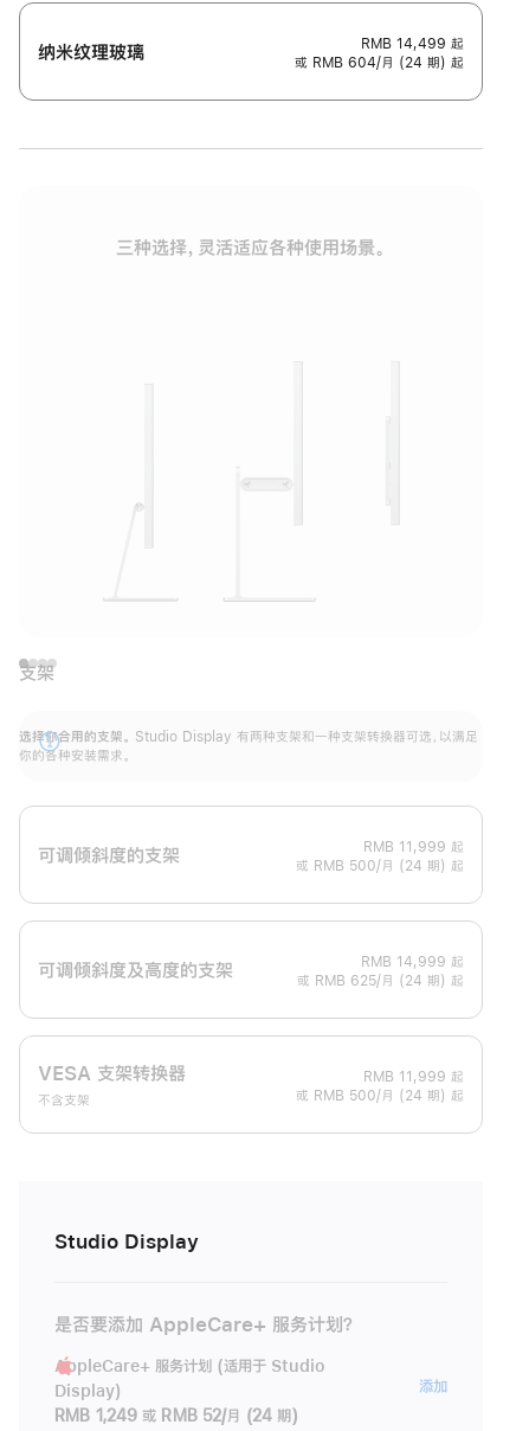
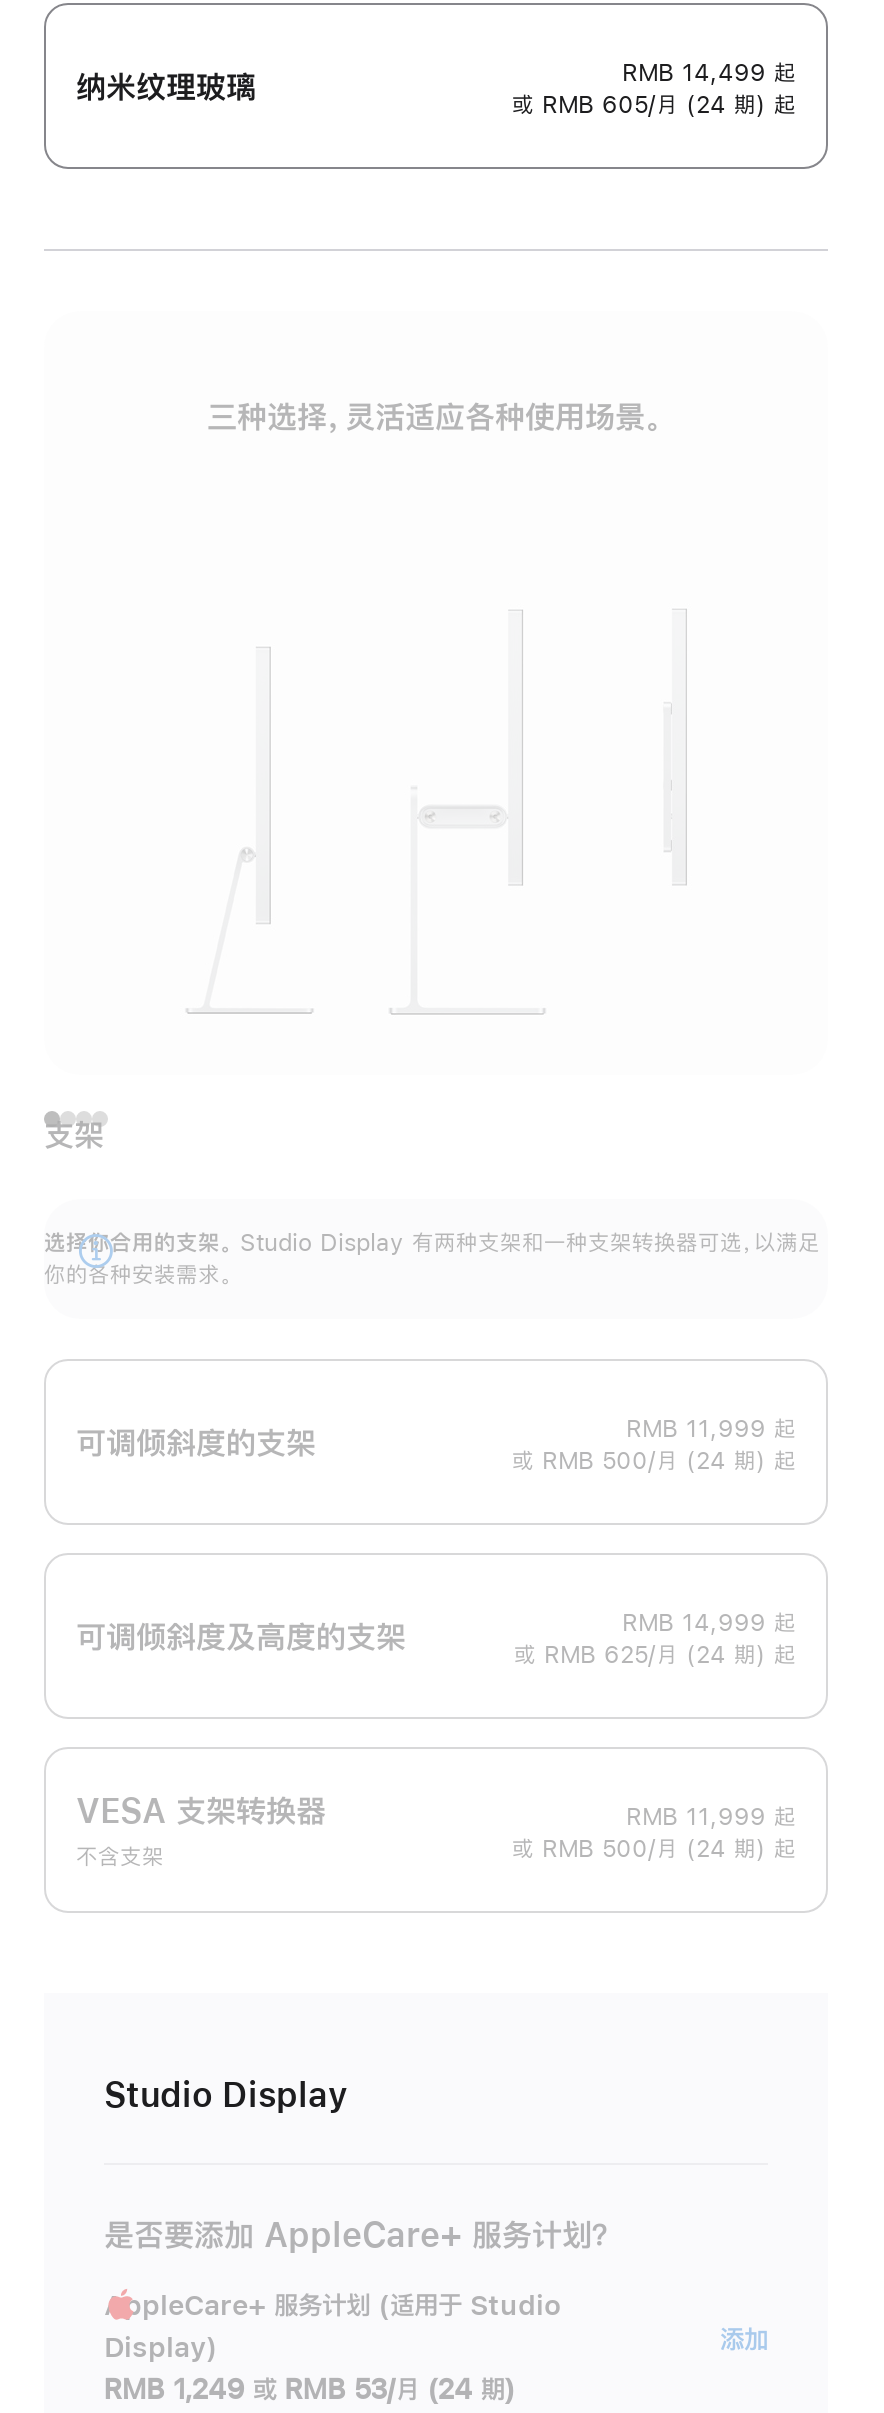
[295,56,464,70] 或 RMB 604/月 (24 期) 起 -> [512,93,796,117] 或 RMB 605/月 (24 期) 起
[54,1408,298,1424] RMB 1,249 或 RMB 52/月 (24 期) -> [104,2376,515,2404] RMB 1,249 或 RMB 53/月 (24 期)

